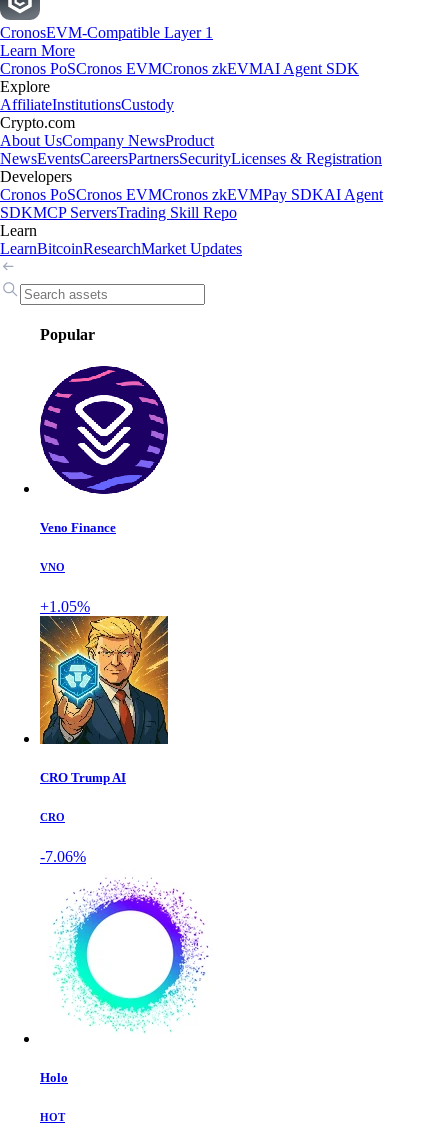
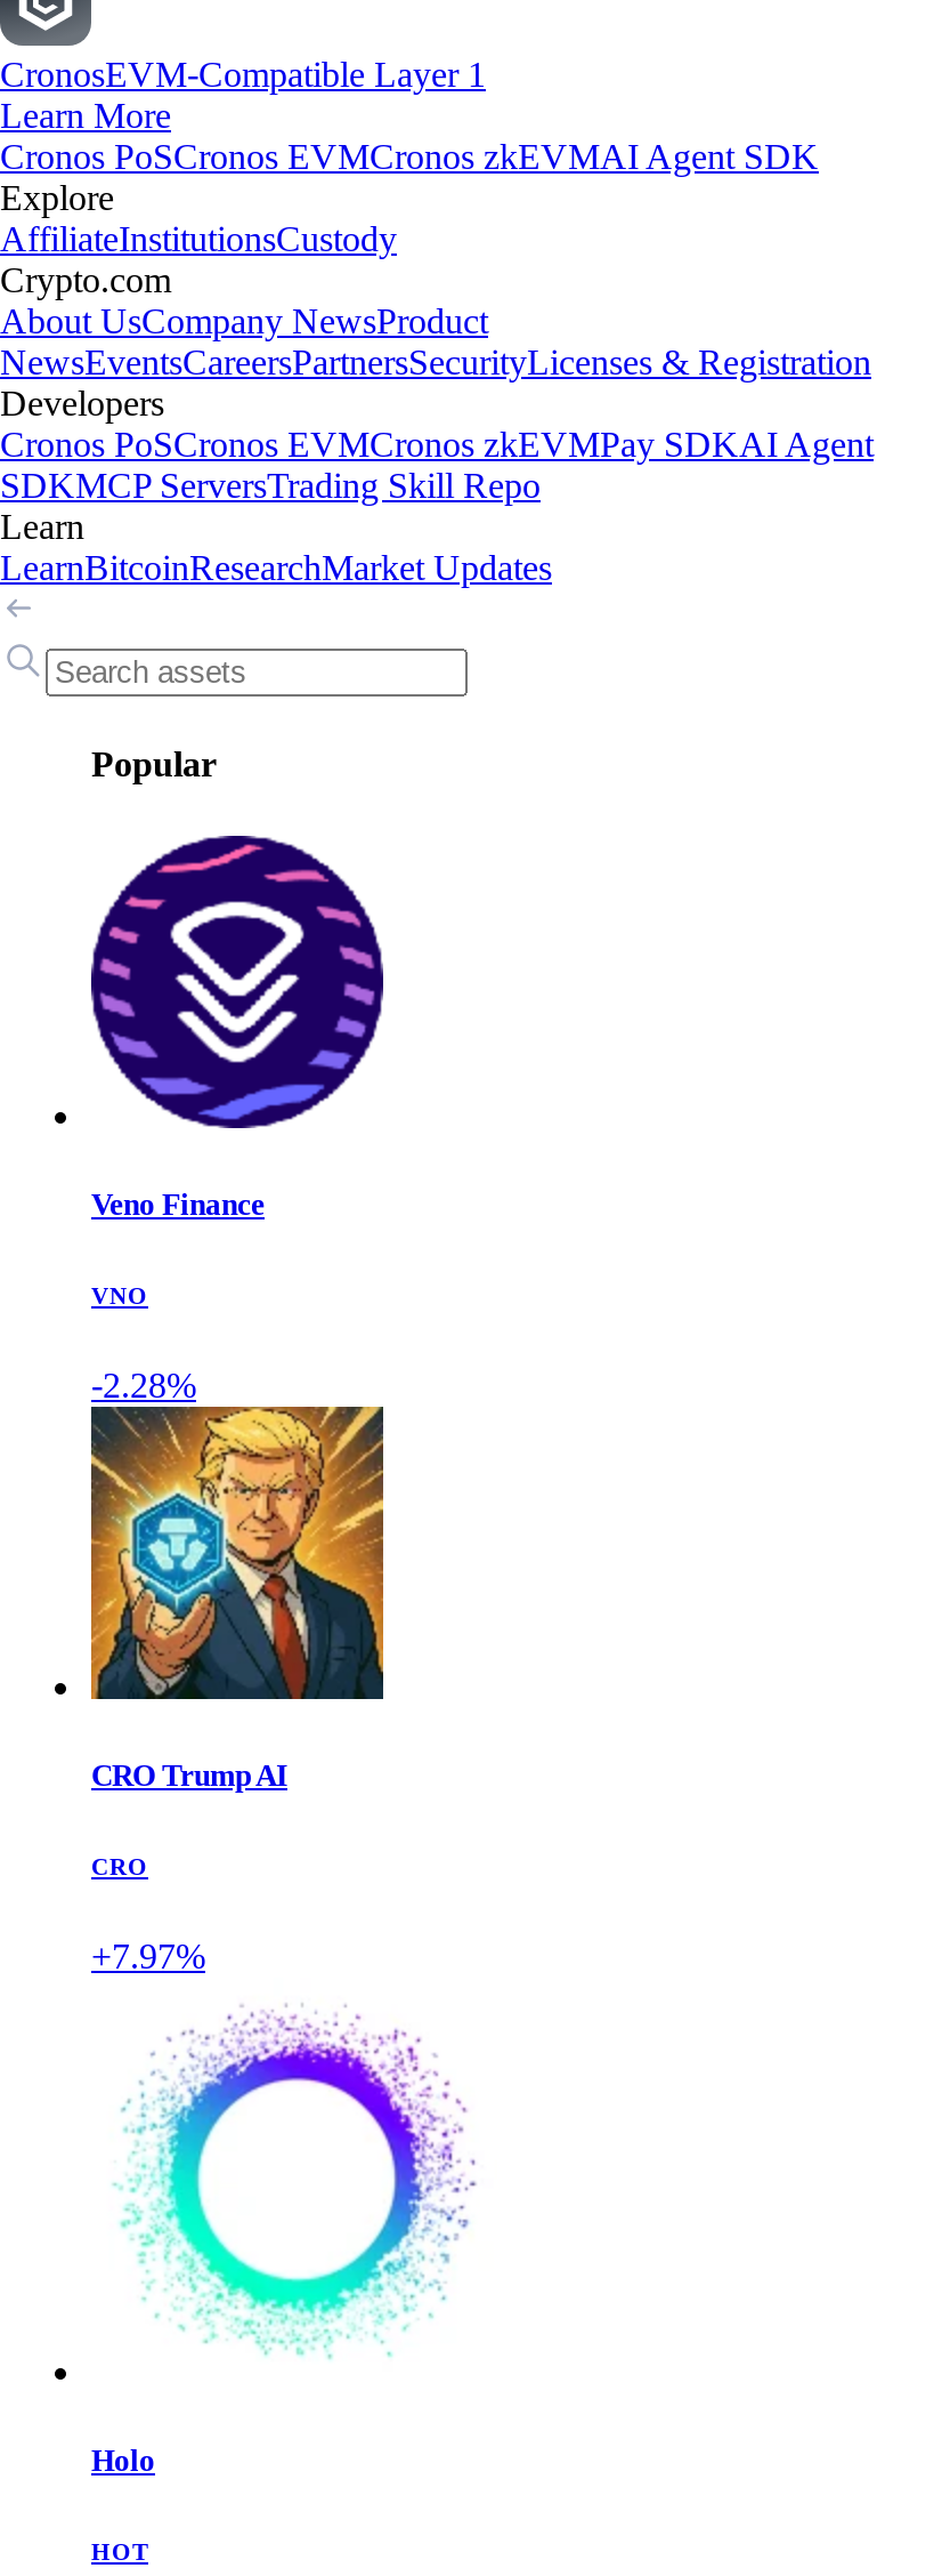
[40,598,90,615] +1.05% -> [91,1365,196,1404] -2.28%
[40,848,86,865] -7.06% -> [91,1937,205,1975] +7.97%

